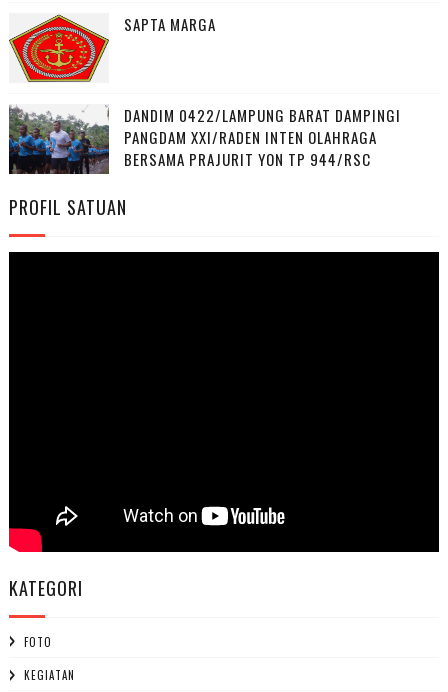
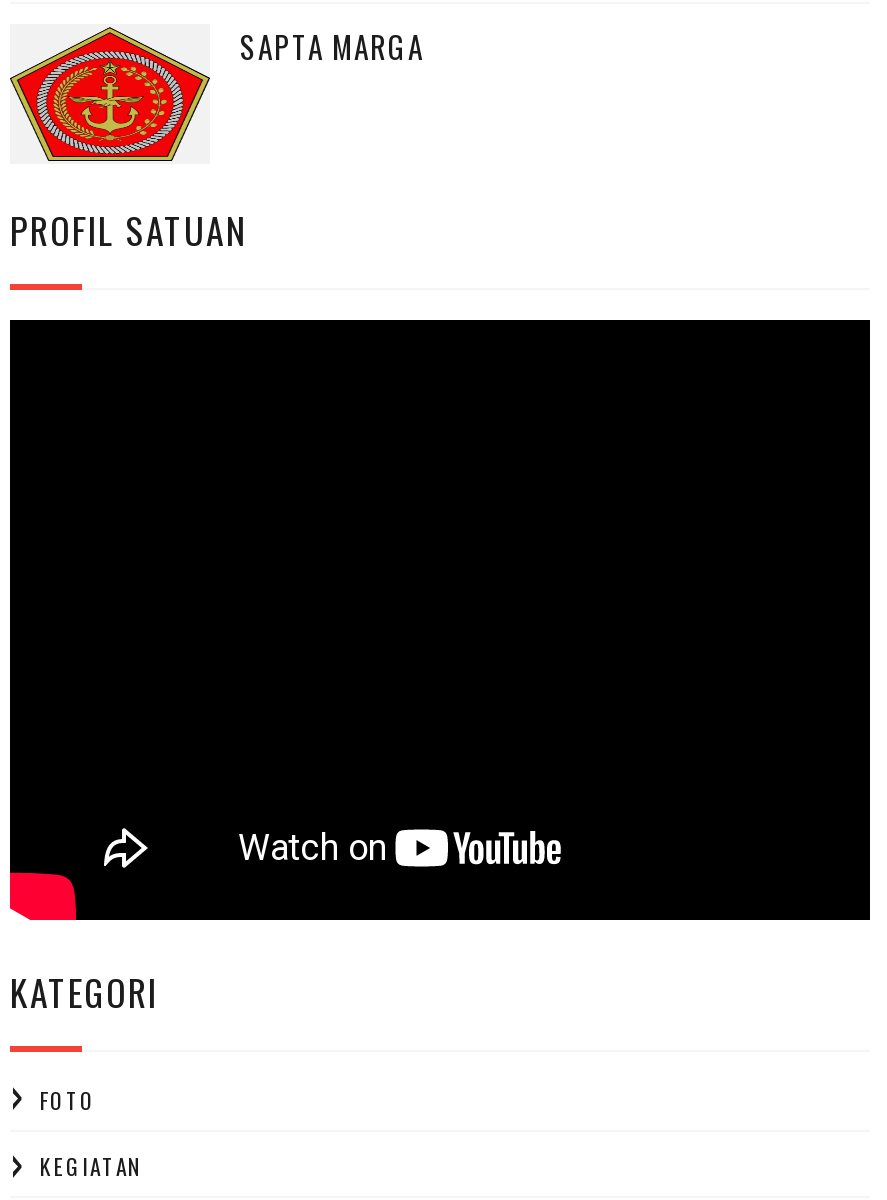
[8,104,401,175] [image] | DANDIM 0422/LAMPUNG BARAT DAMPINGI | PANGDAM XXI/RADEN INTEN OLAHRAGA | BERSAMA PRAJURIT YON TP 944/RSC -> none

